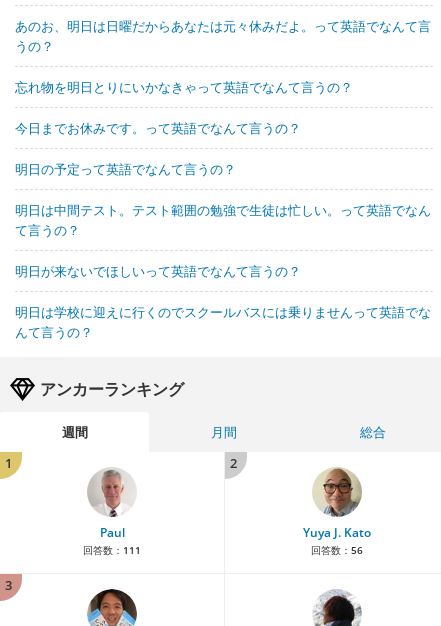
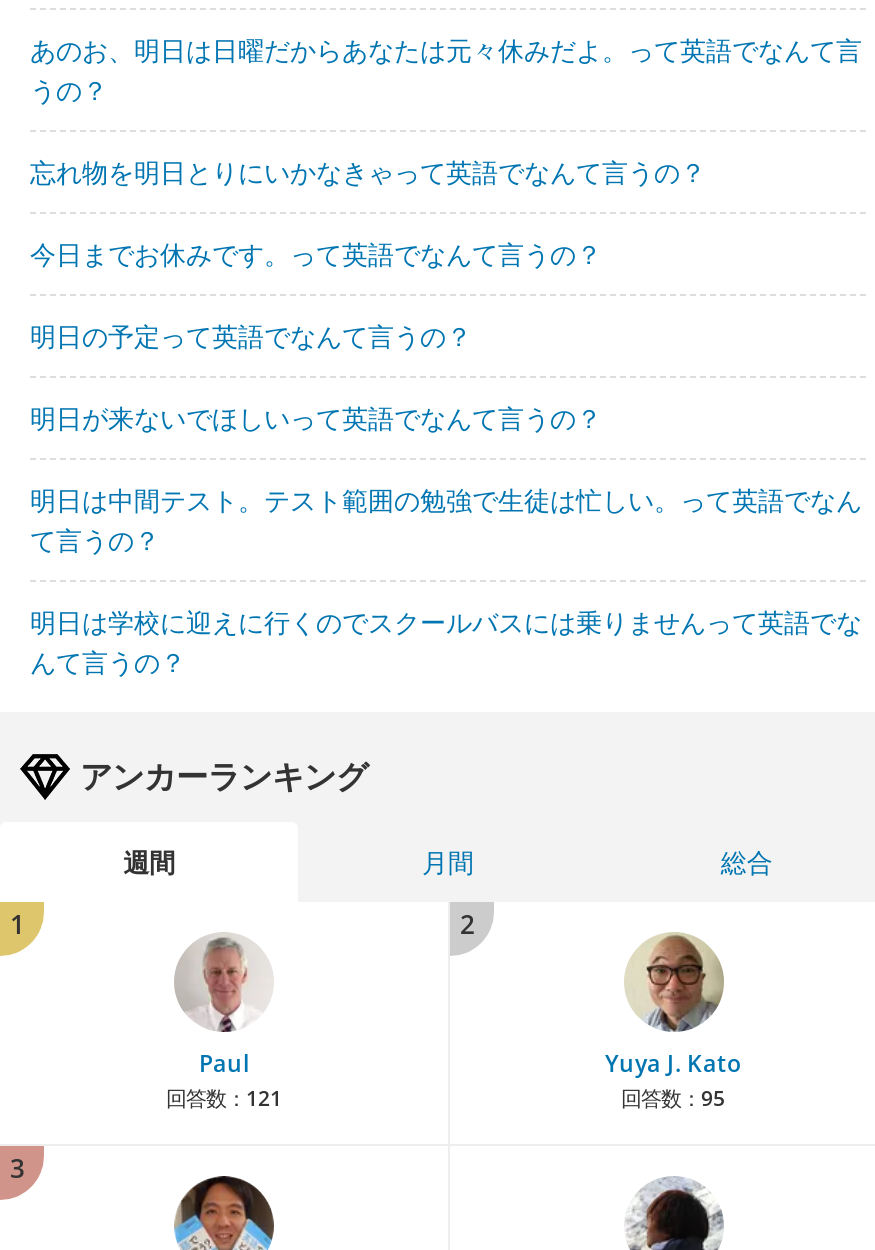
moved [15,201,431,239] -> [30,482,862,558]: 明日は中間テスト。テスト範囲の勉強で生徒は忙しい。って英語でなん | て言うの？
moved [15,262,301,280] -> [30,400,602,436]: 明日が来ないでほしいって英語でなんて言うの？
[83,543,141,557] 回答数：111 -> [166,1084,282,1112] 回答数：121
[310,543,362,557] 回答数：56 -> [621,1084,725,1112] 回答数：95

